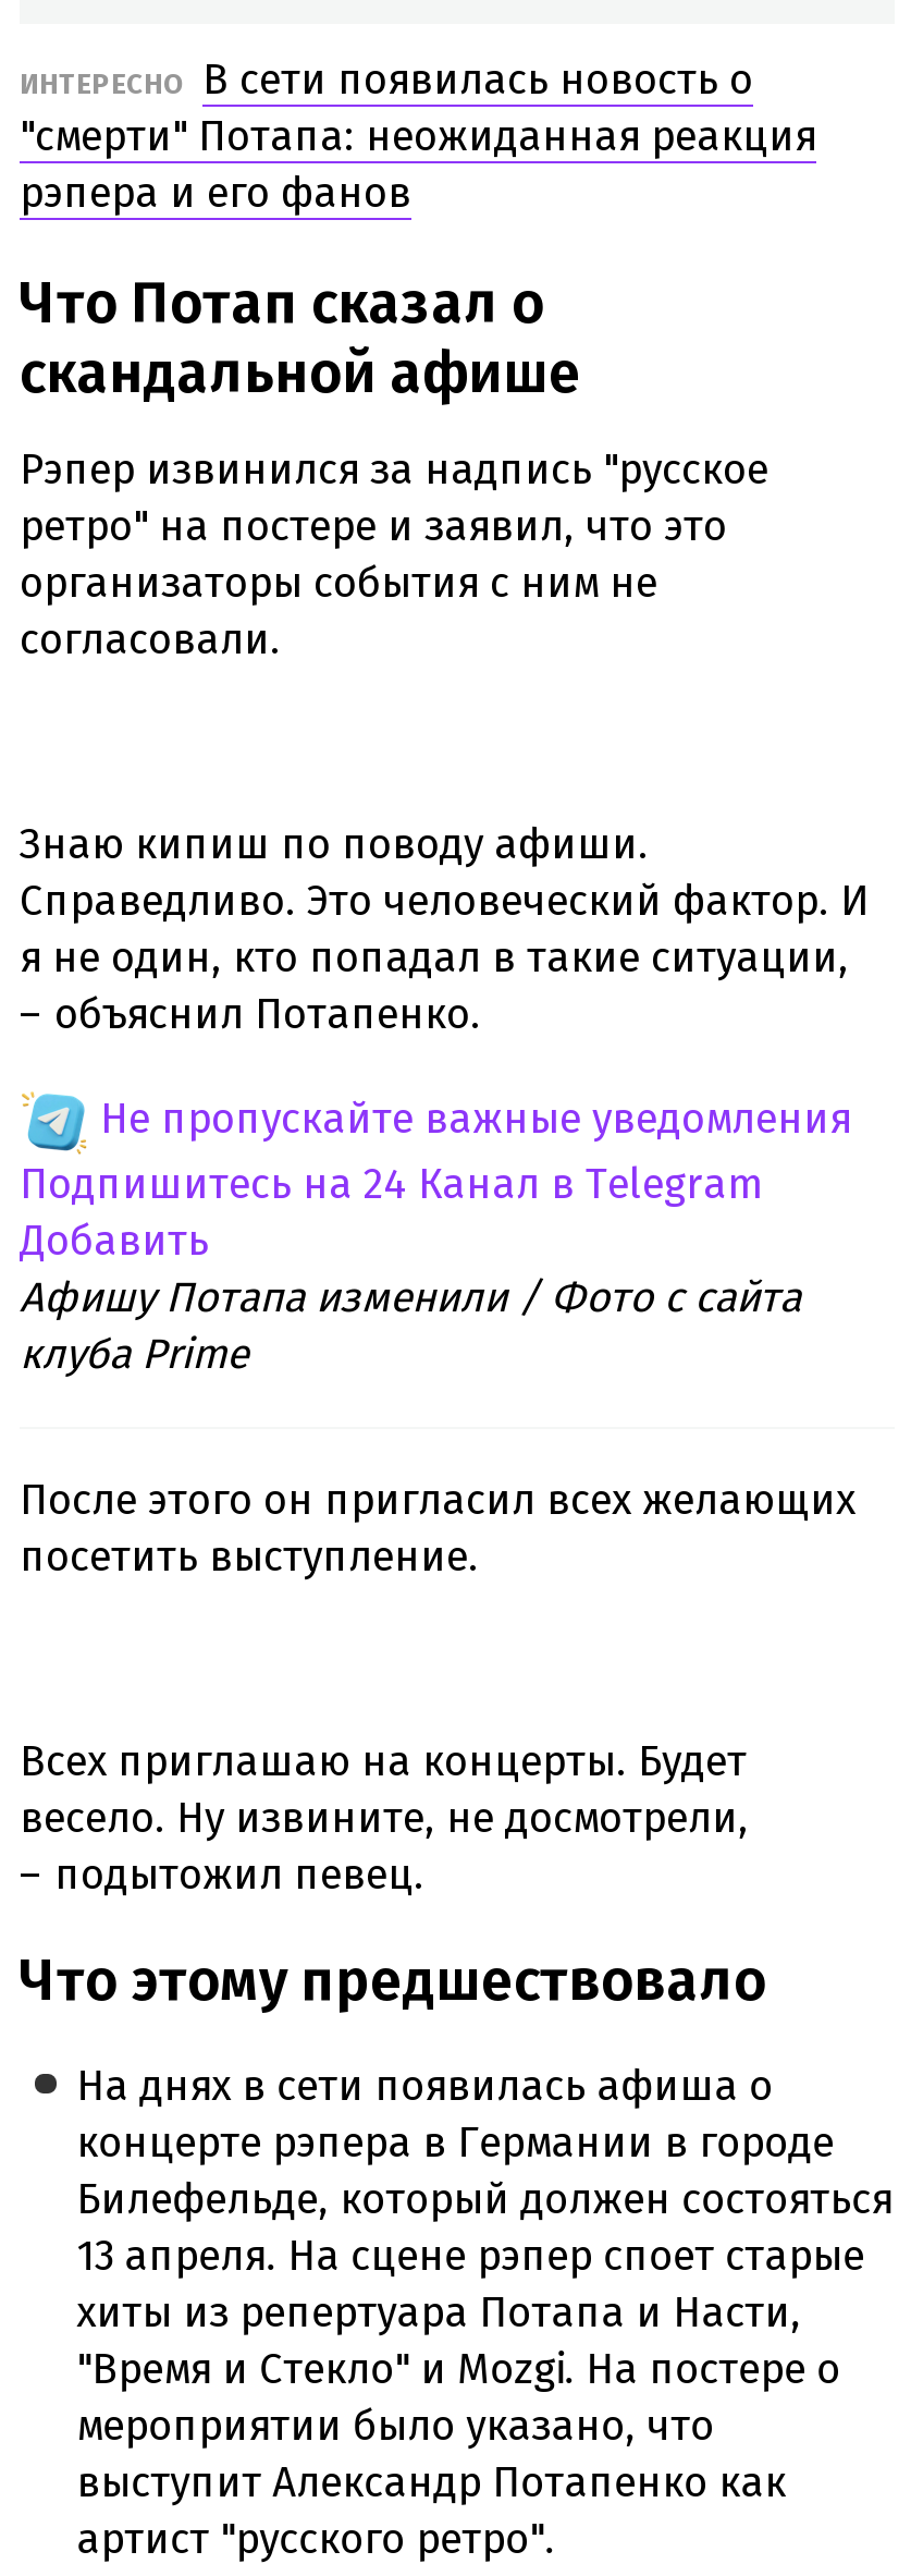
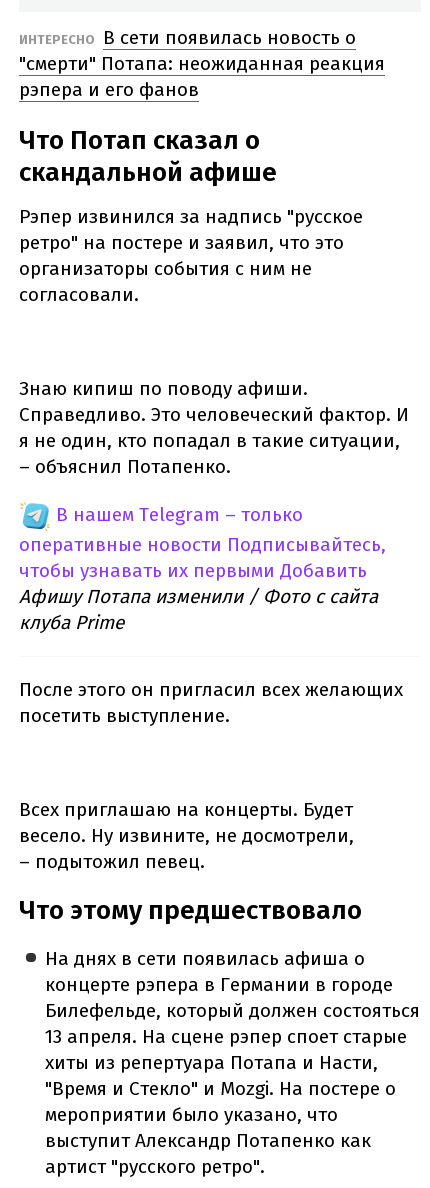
[20,1093,851,1265] Не пропускайте важные уведомления | Подпишитесь на 24 Канал в Telegram | Добавить -> [19,503,386,582] В нашем Telegram – только | оперативные новости Подписывайтесь, | чтобы узнавать их первыми Добавить

